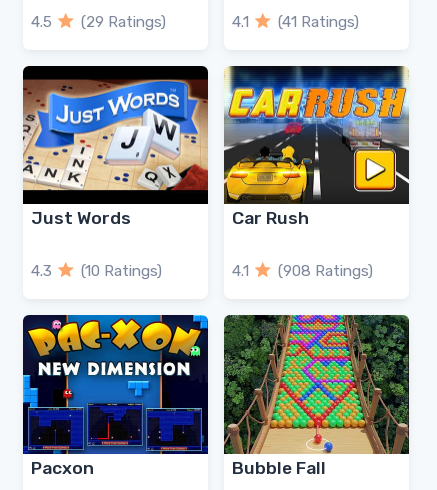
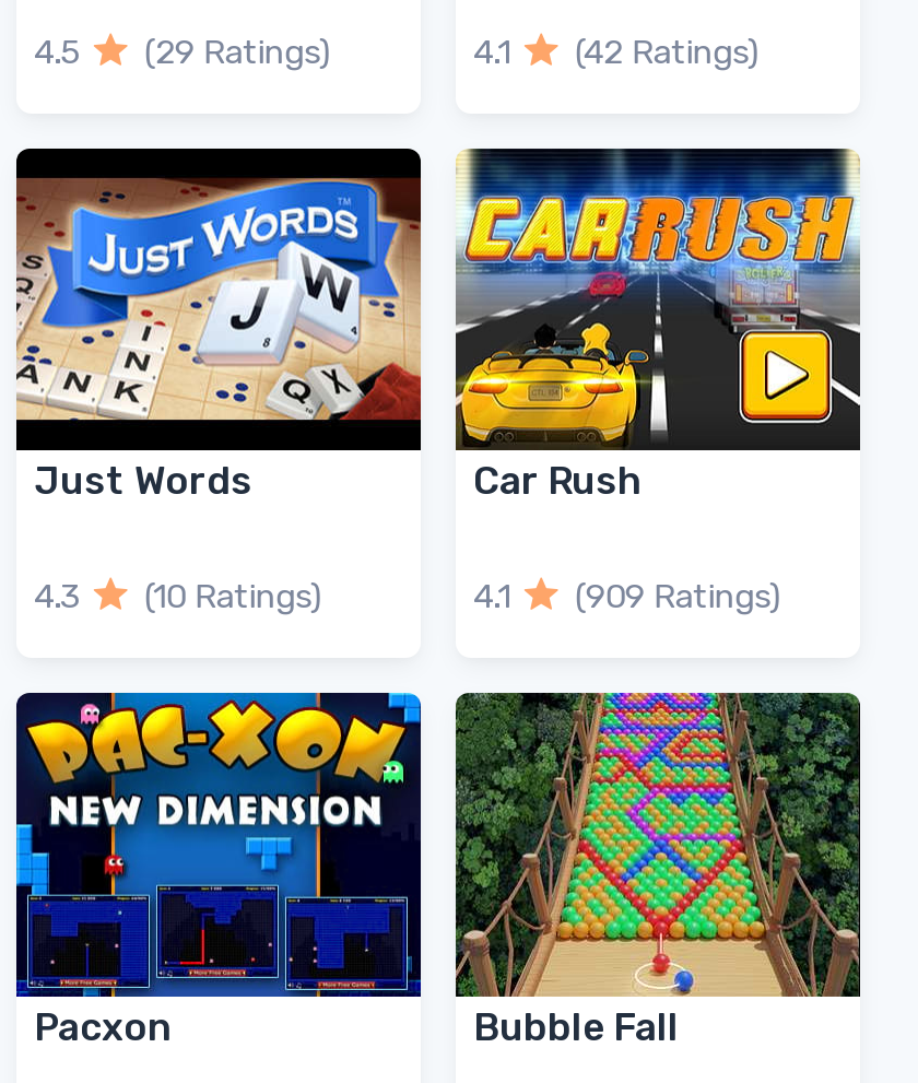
[232,12,359,30] 4.1 (41 Ratings) -> [473,32,758,71] 4.1 (42 Ratings)
[232,262,373,280] 4.1 (908 Ratings) -> [473,577,780,616] 4.1 (909 Ratings)

